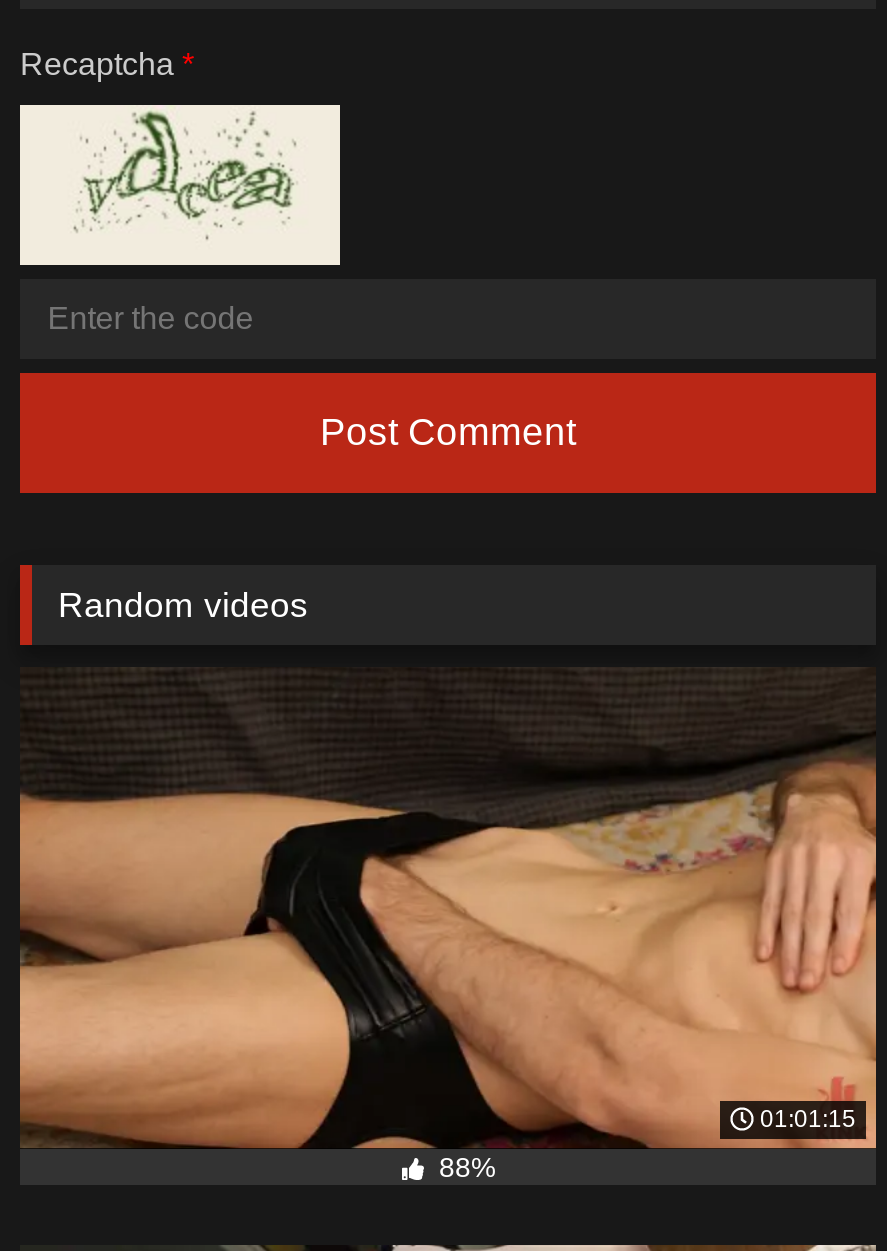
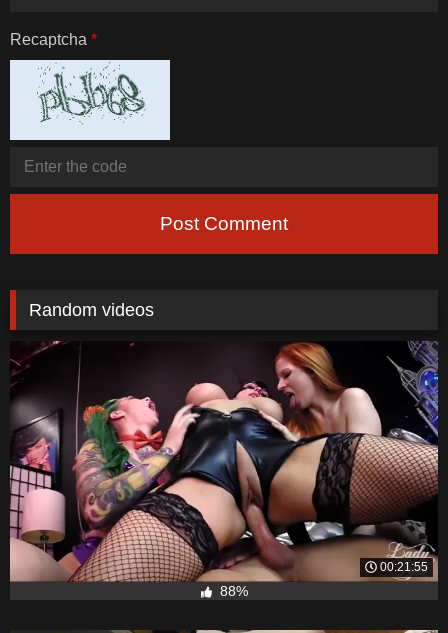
[70,107,298,243] [image] -> [36,61,148,127] [image]
[18,667,878,1149] [image] | 01:01:15 -> [9,340,439,582] [image] | 00:21:55

